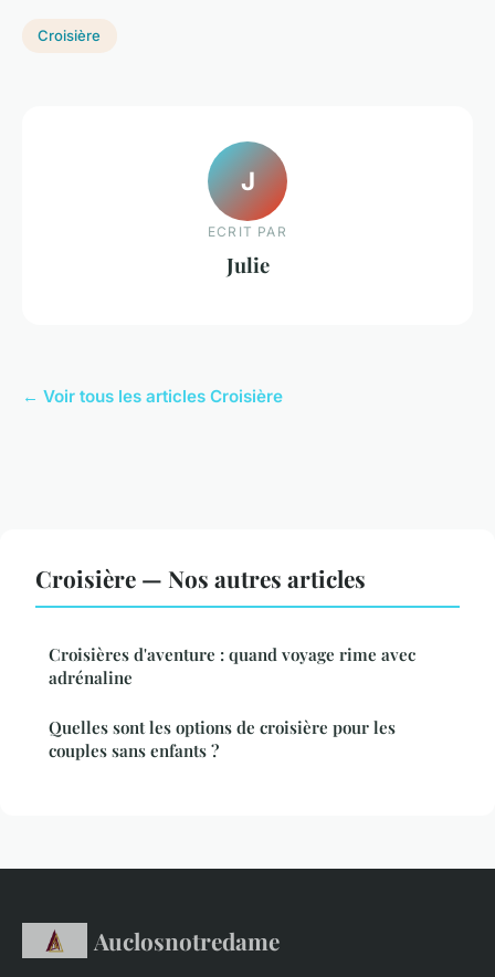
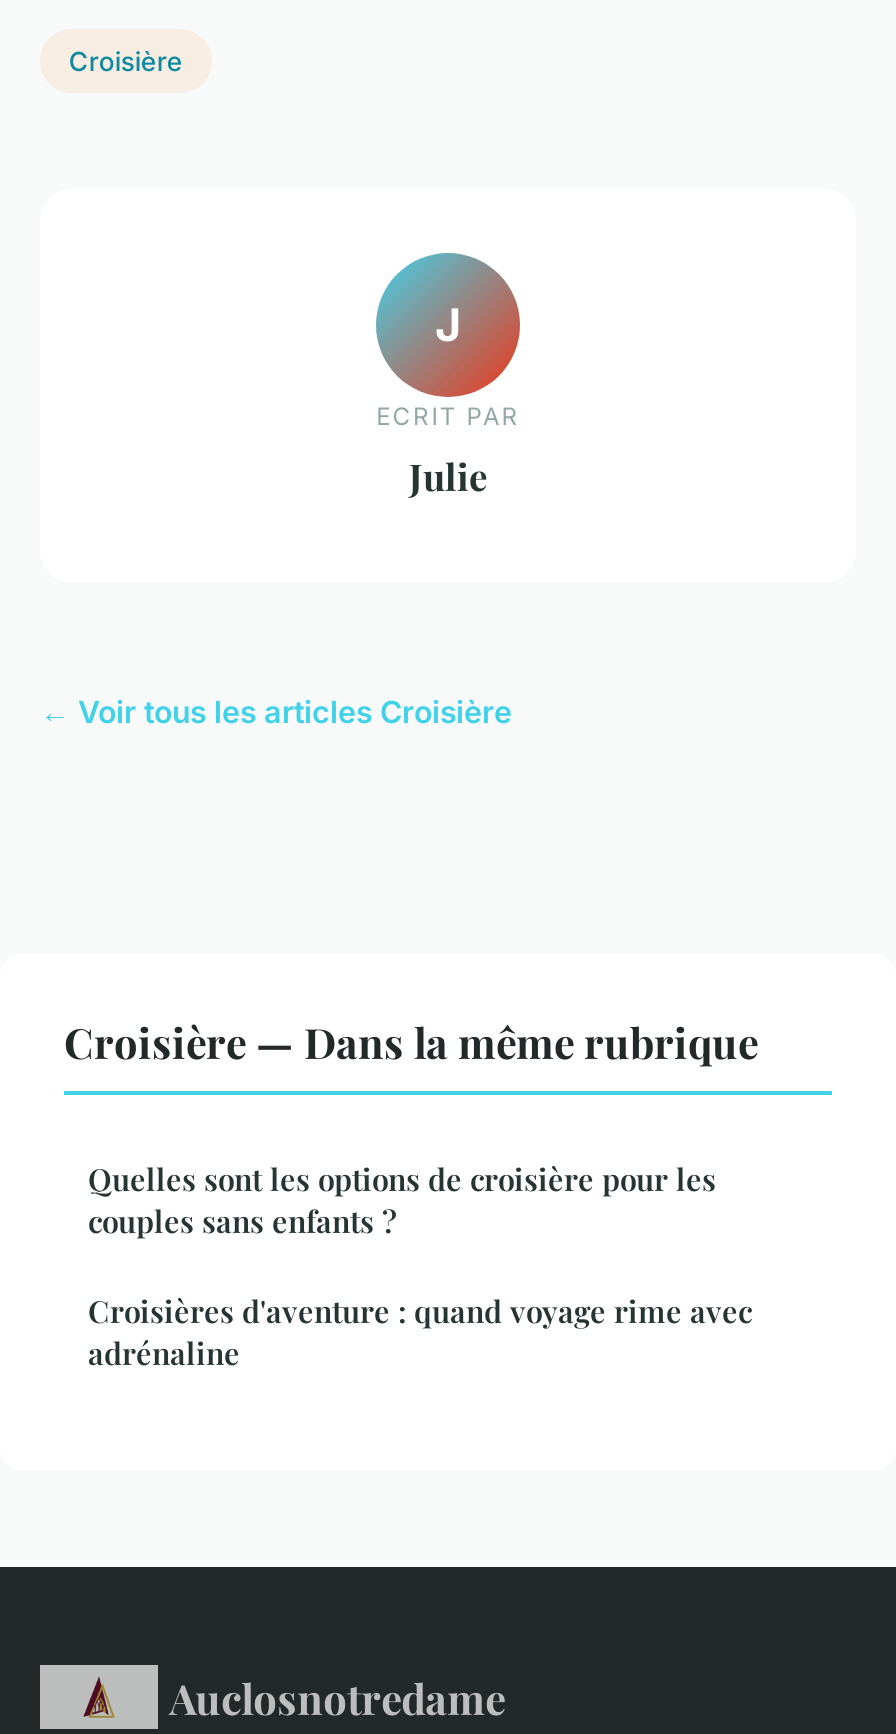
[35,562,366,593] Croisière — Nos autres articles -> [64,1013,758,1069] Croisière — Dans la même rubrique
moved [49,643,415,688] -> [88,1291,752,1373]: Croisières d'aventure : quand voyage rime avec | adrénaline
moved [49,716,396,761] -> [88,1159,716,1241]: Quelles sont les options de croisière pour les | couples sans enfants ?

